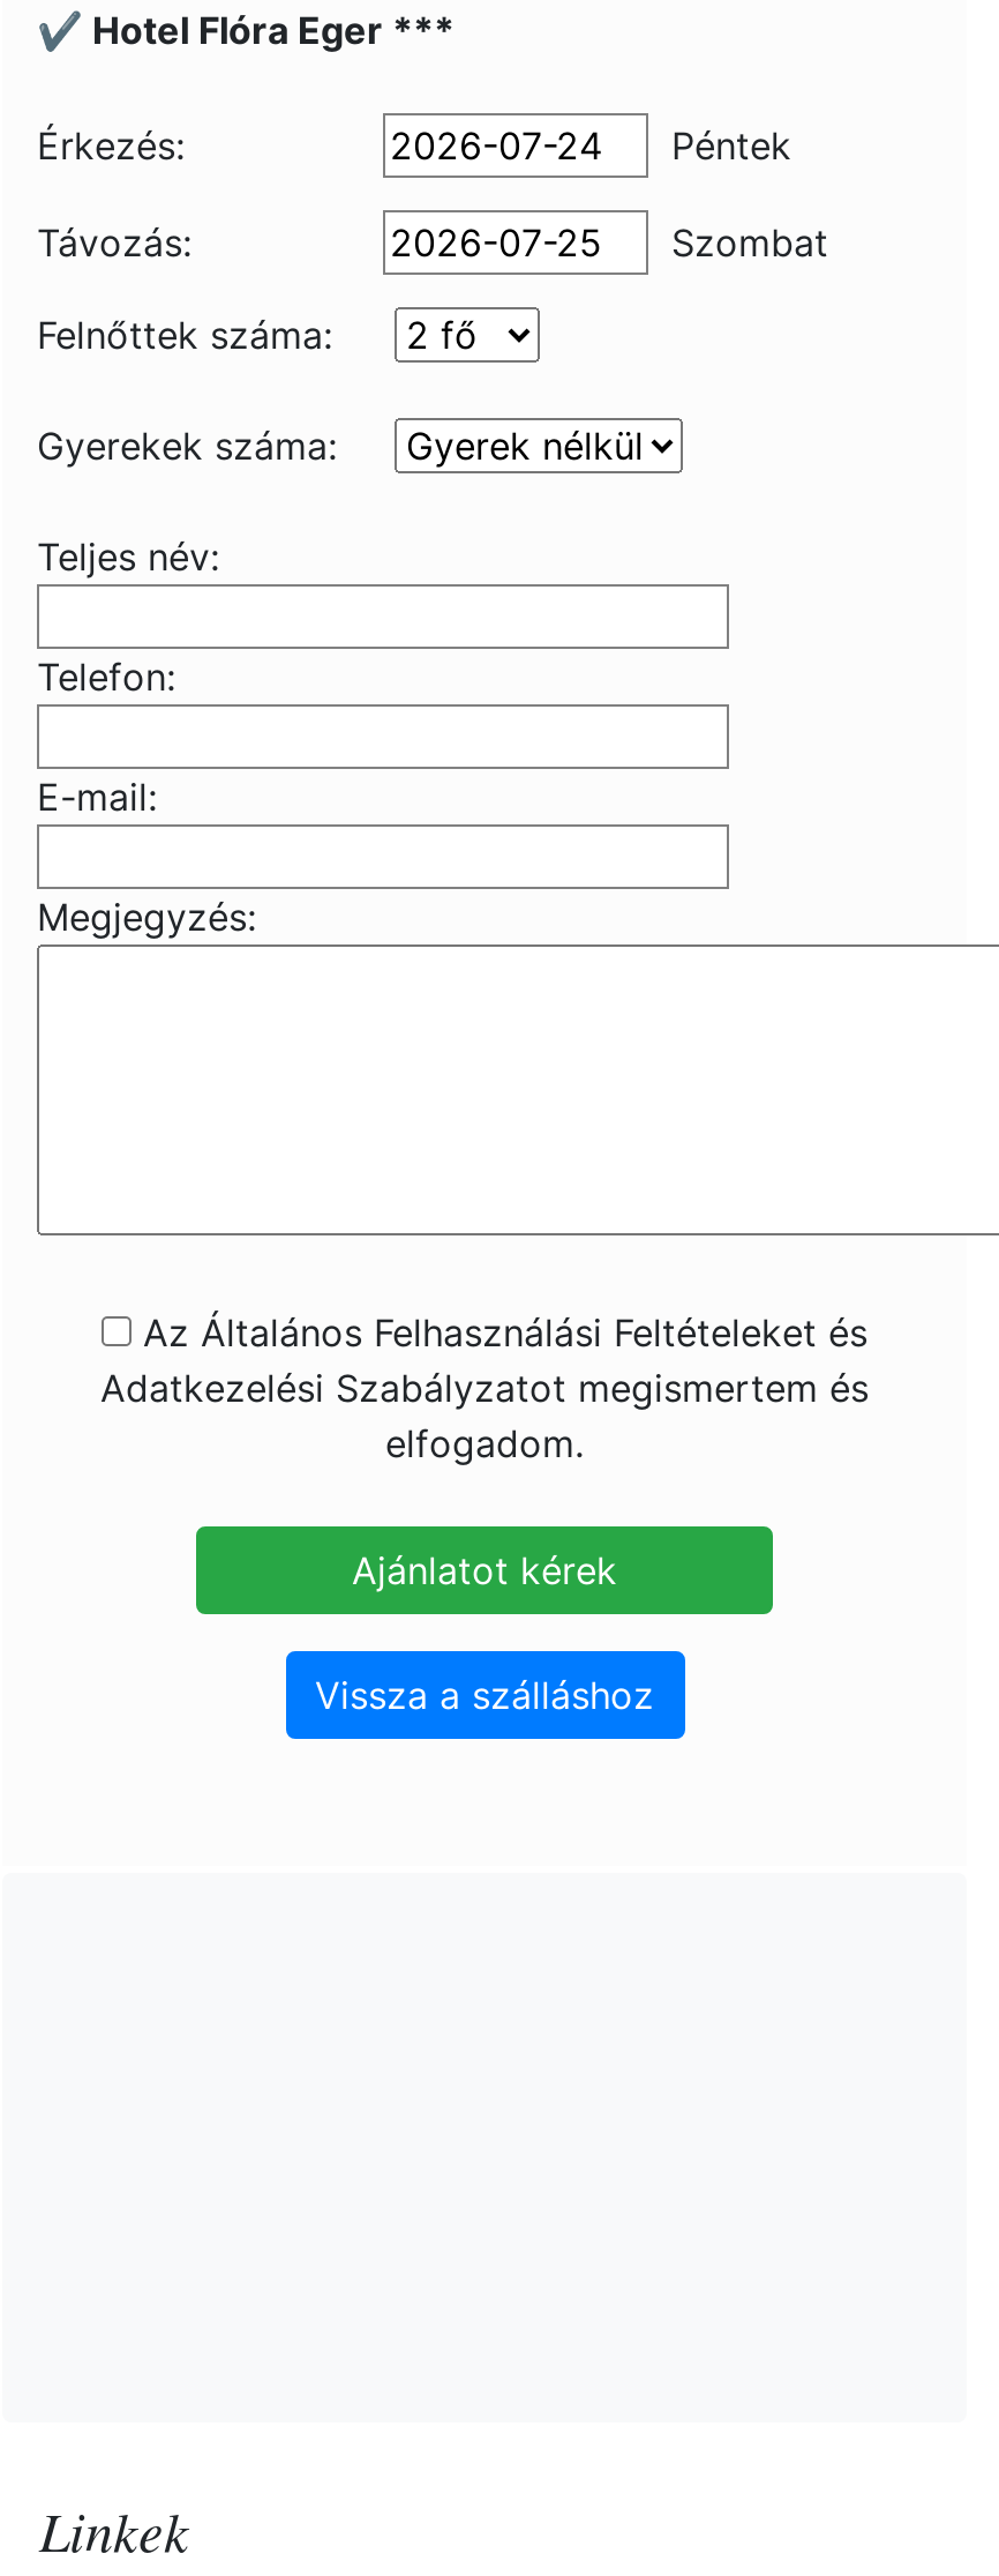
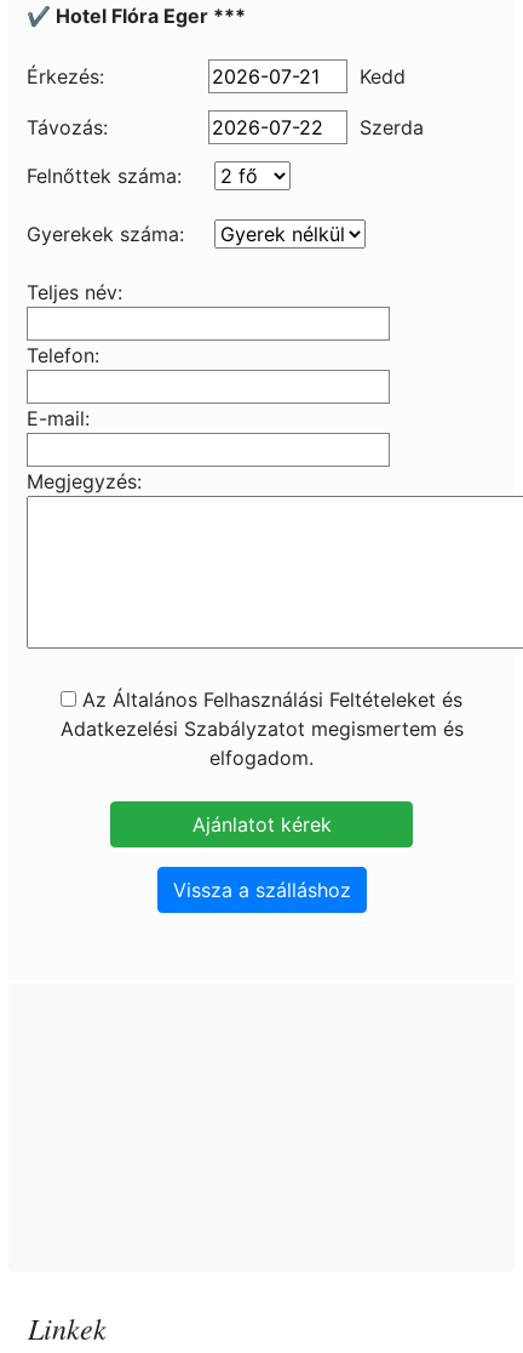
[671,122,791,169] Péntek -> [360,64,406,89] Kedd
[671,219,828,266] Szombat -> [360,115,424,139] Szerda

